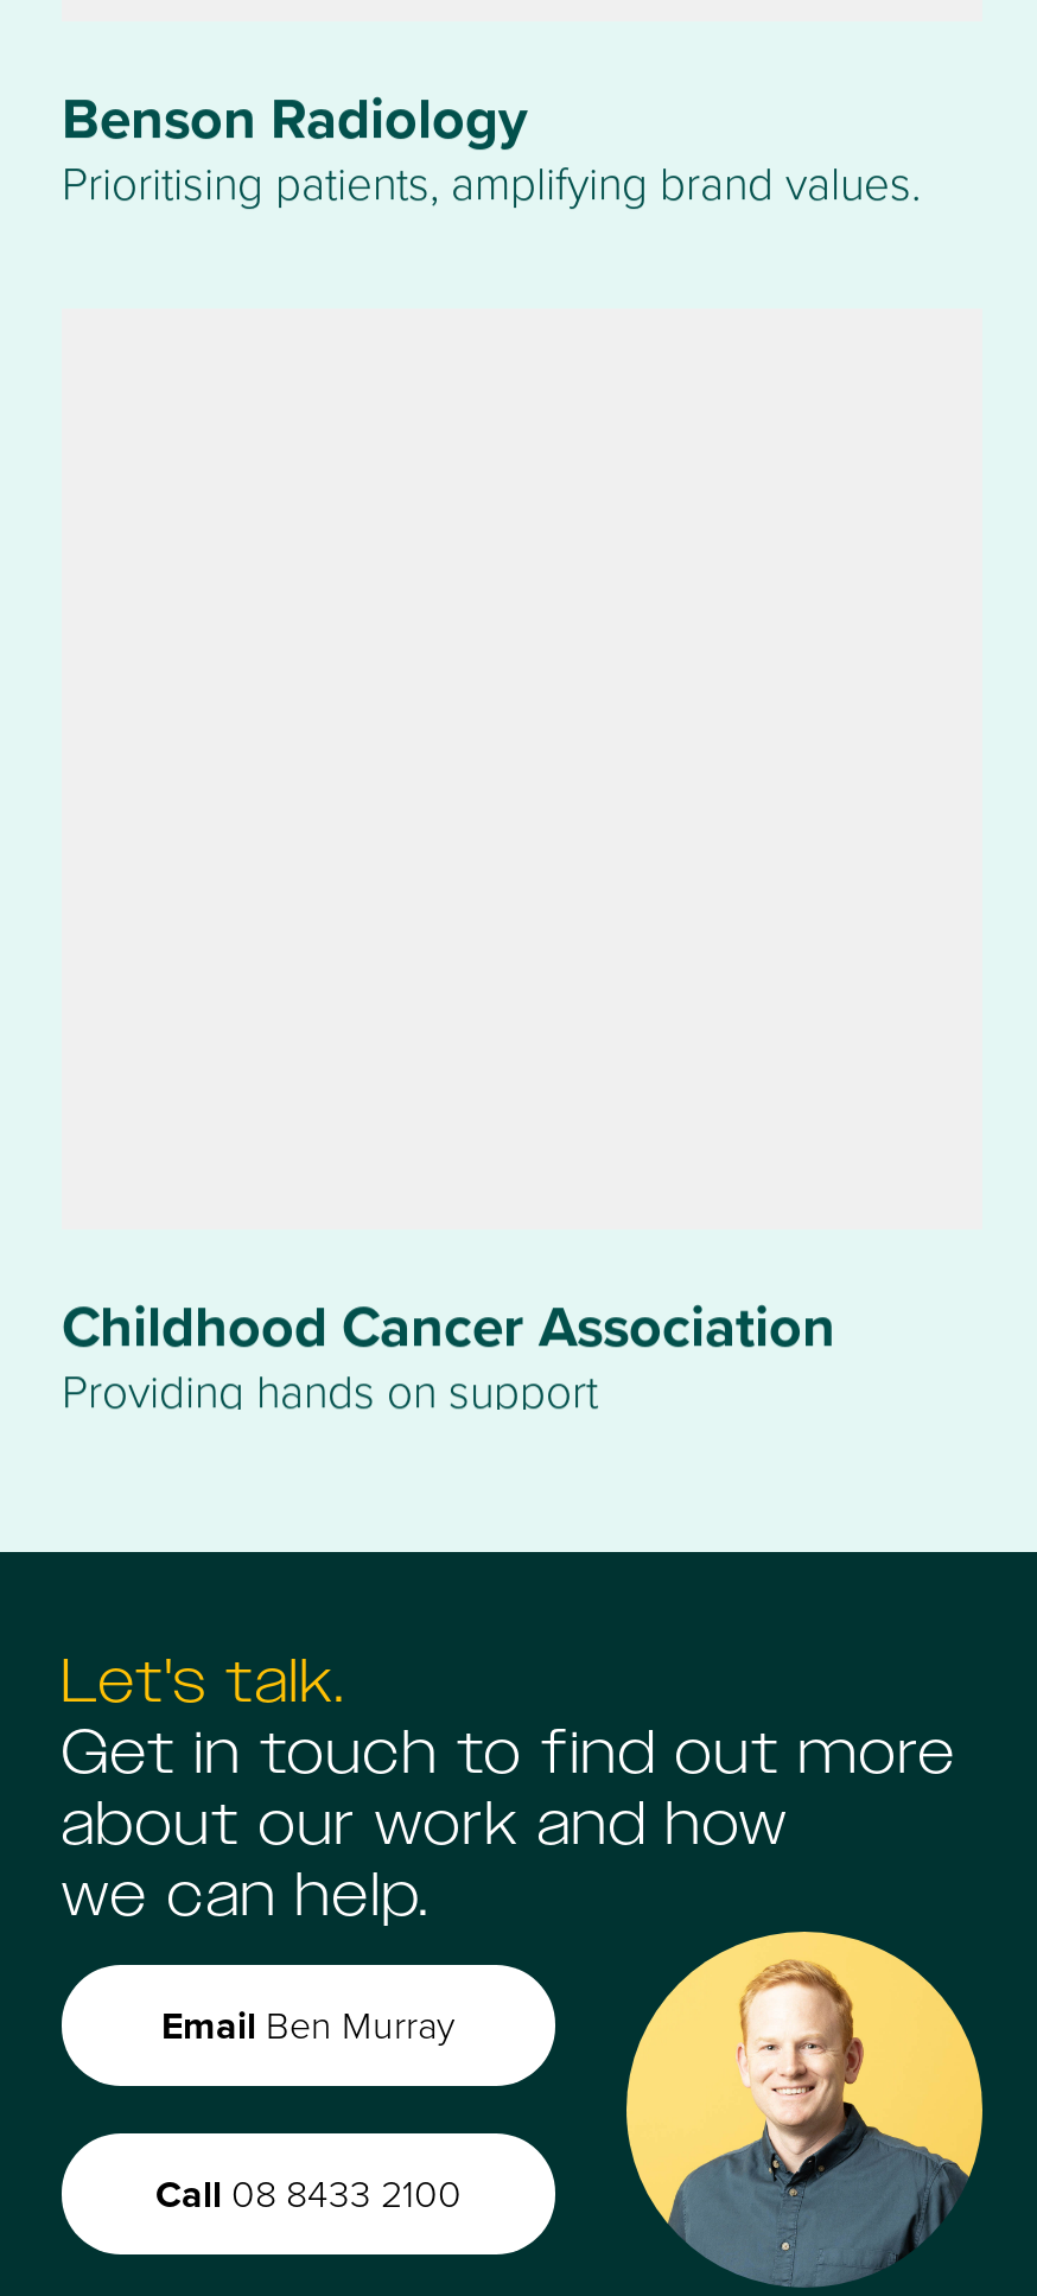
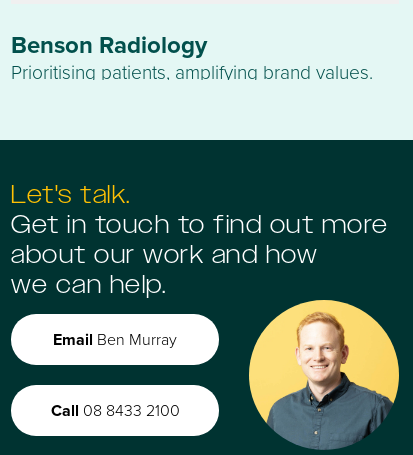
[62,1285,835,1423] Childhood Cancer Association | Providing hands on support -> none

